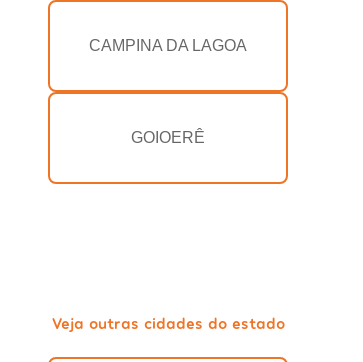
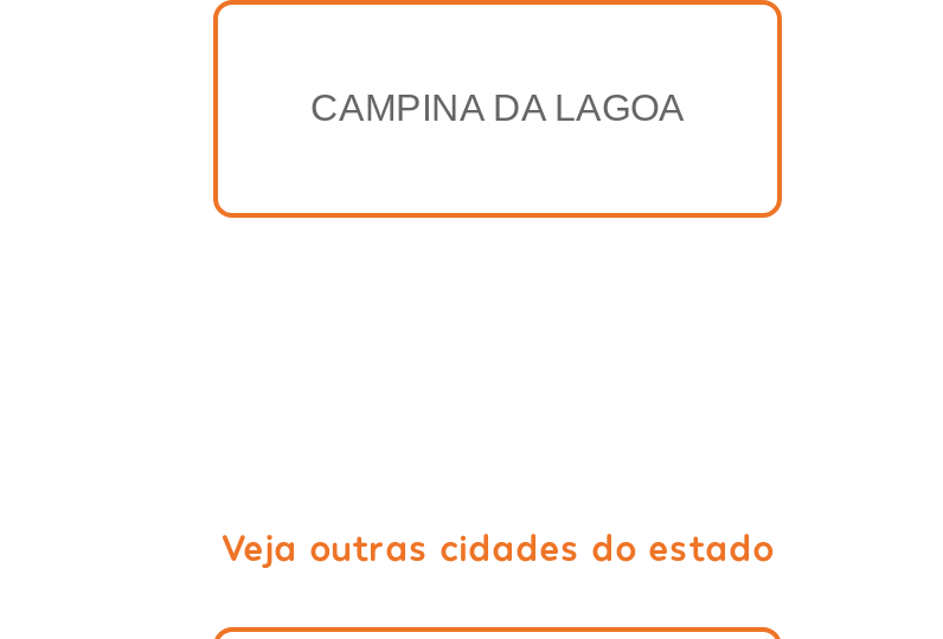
[131,129,205,146] GOIOERÊ -> none

